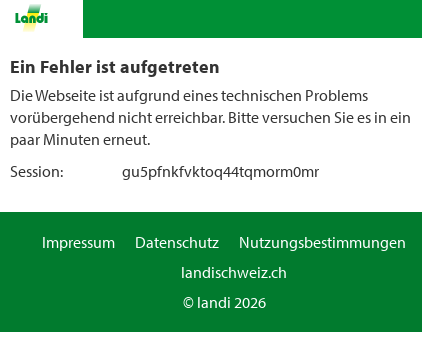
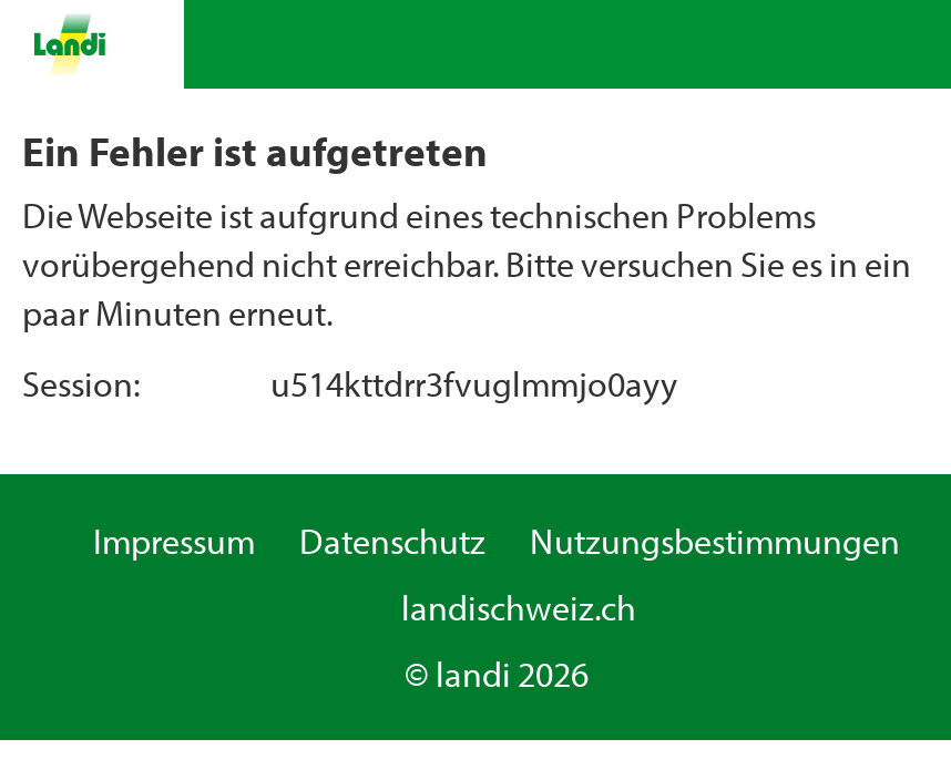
[122,161,319,181] gu5pfnkfvktoq44tqmorm0mr -> [270,361,678,405] u514kttdrr3fvuglmmjo0ayy

